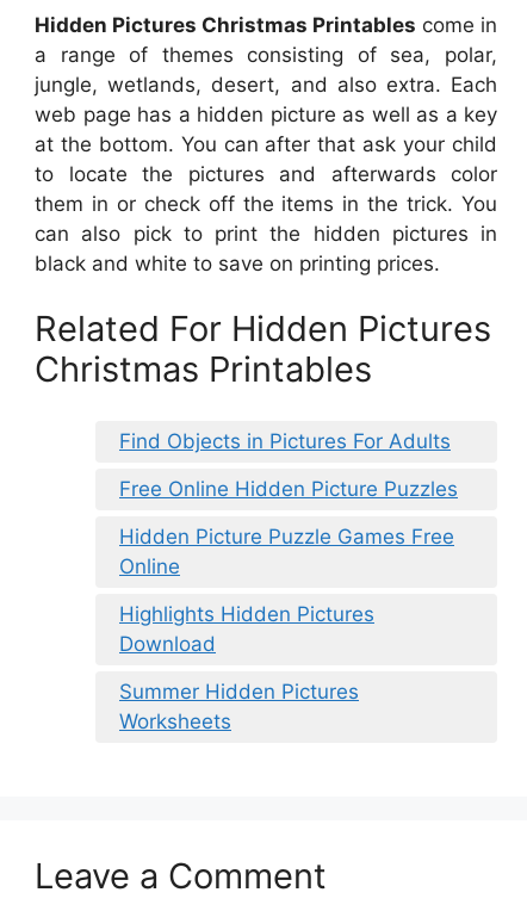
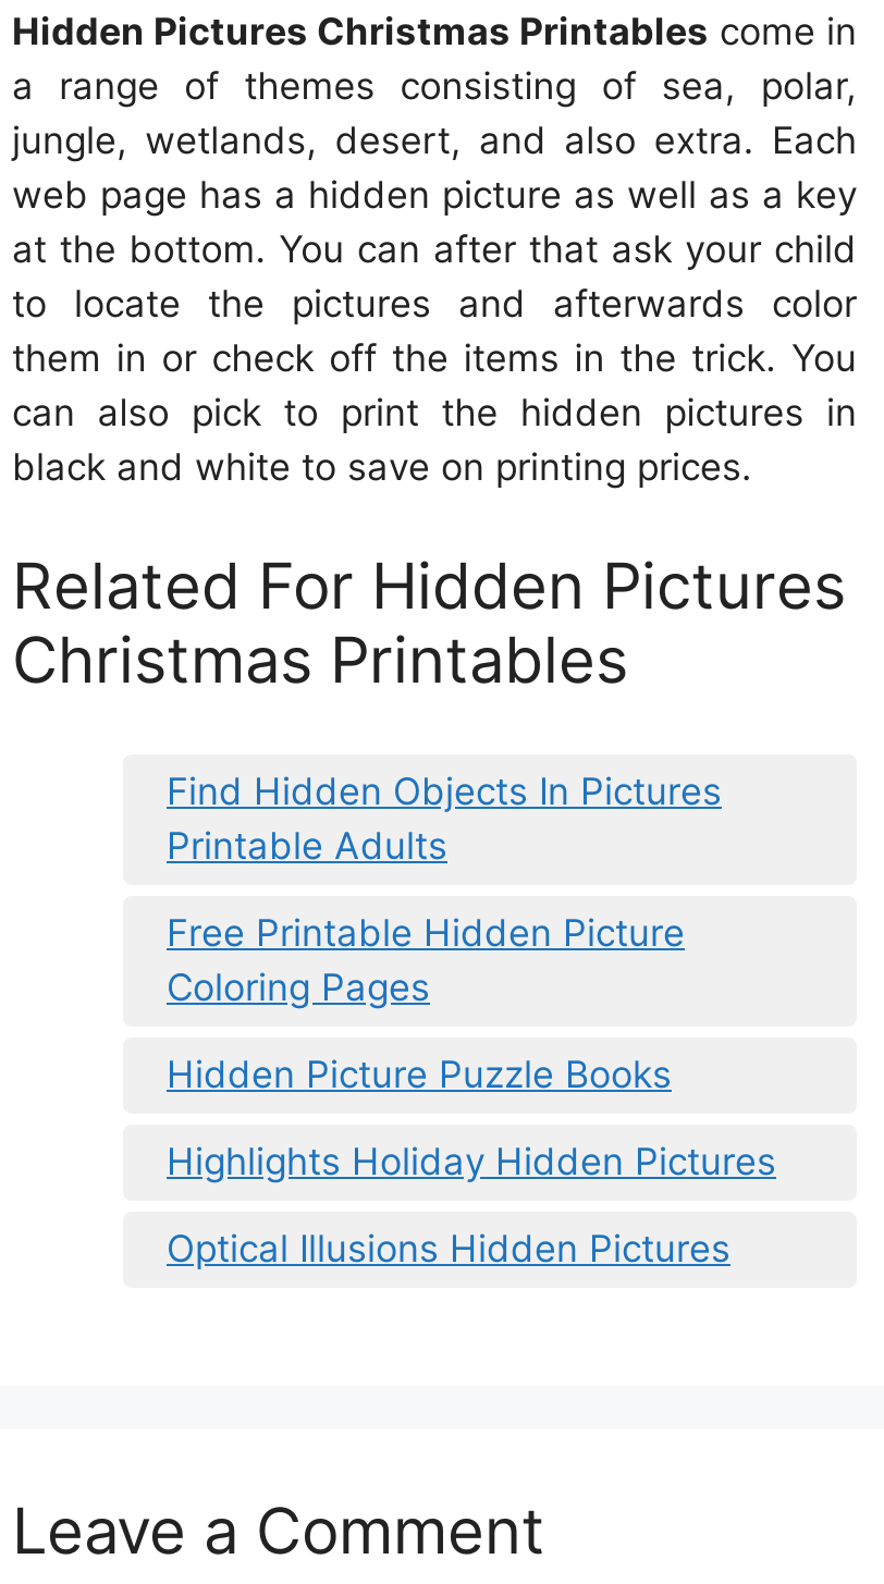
[119,429,451,453] Find Objects in Pictures For Adults -> [167,769,722,867] Find Hidden Objects In Pictures | Printable Adults
[119,477,458,501] Free Online Hidden Picture Puzzles -> [167,911,685,1009] Free Printable Hidden Picture | Coloring Pages
[119,524,454,578] Hidden Picture Puzzle Games Free | Online -> [167,1052,672,1096] Hidden Picture Puzzle Books
[119,602,374,656] Highlights Hidden Pictures | Download -> [167,1139,776,1183] Highlights Holiday Hidden Pictures
[119,679,359,733] Summer Hidden Pictures | Worksheets -> [167,1226,730,1270] Optical Illusions Hidden Pictures

